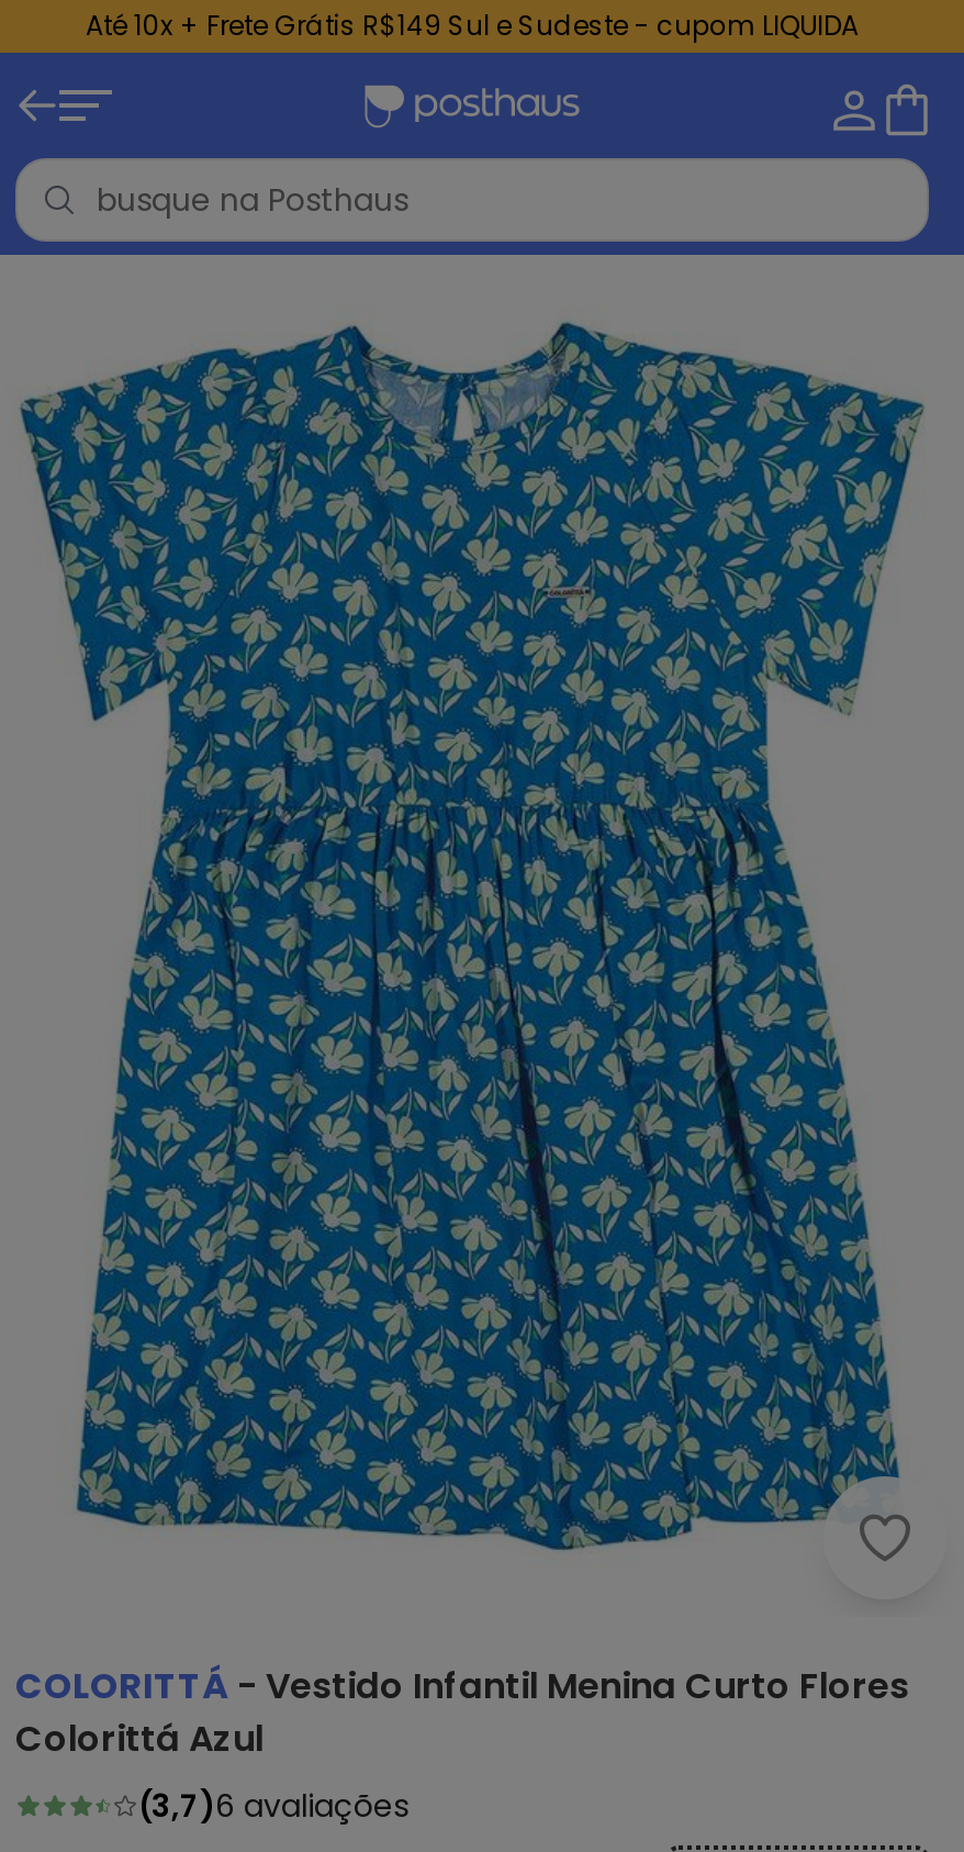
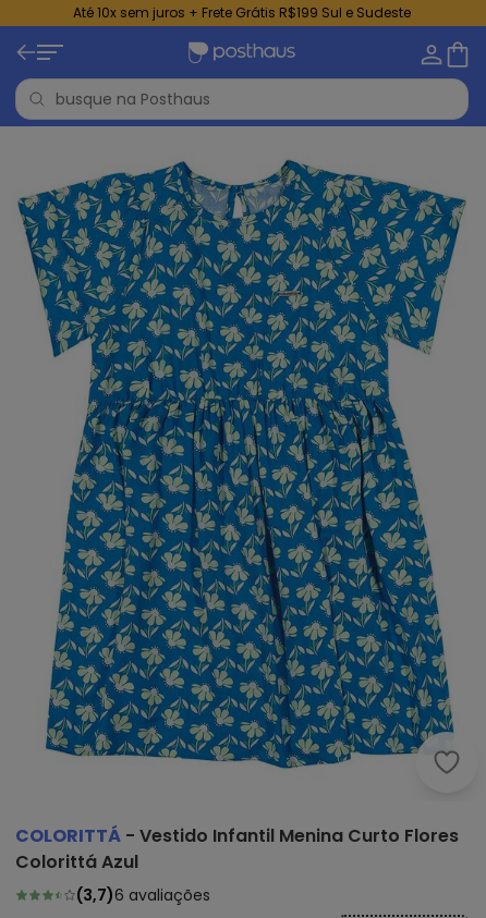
[86,7,859,44] Até 10x + Frete Grátis R$149 Sul e Sudeste - cupom LIQUIDA -> [73,3,411,22] Até 10x sem juros + Frete Grátis R$199 Sul e Sudeste

